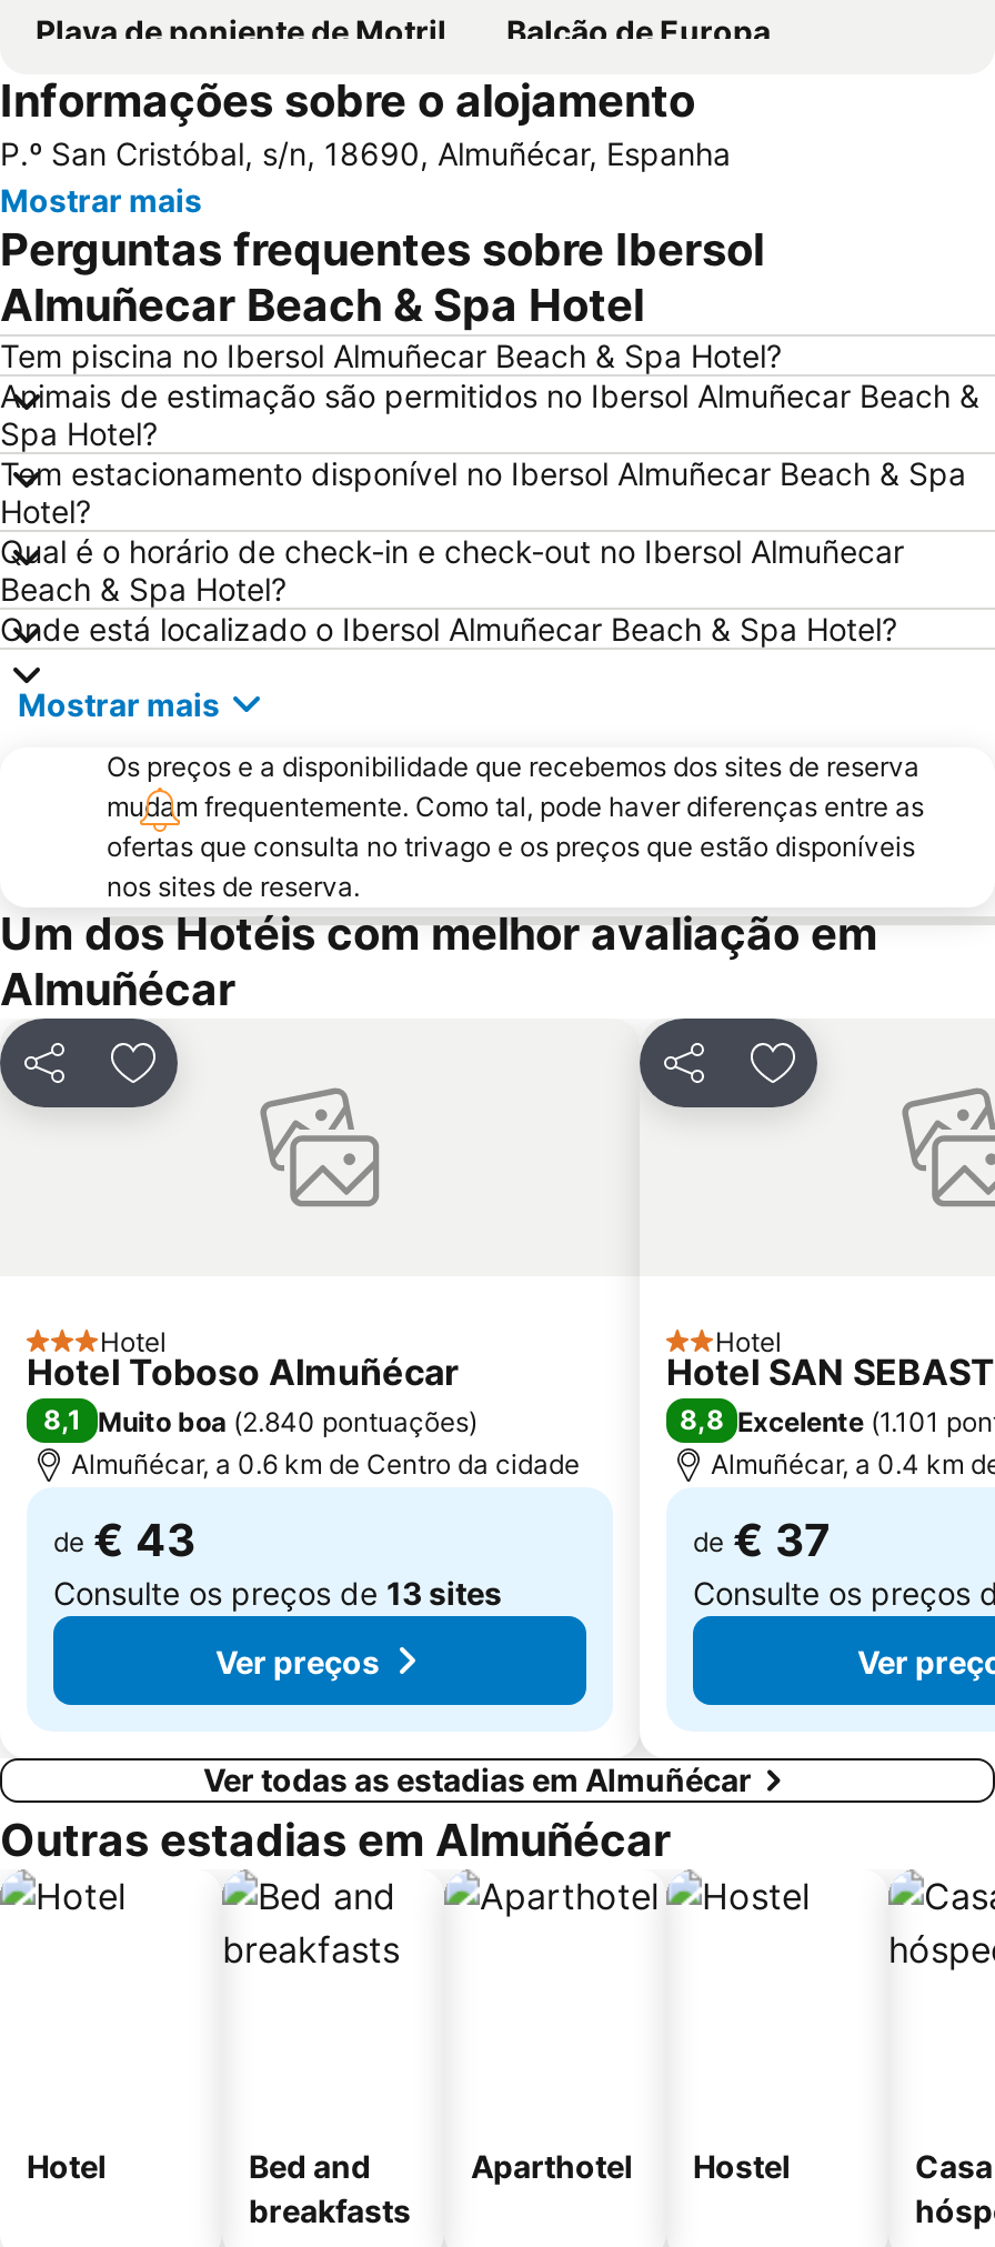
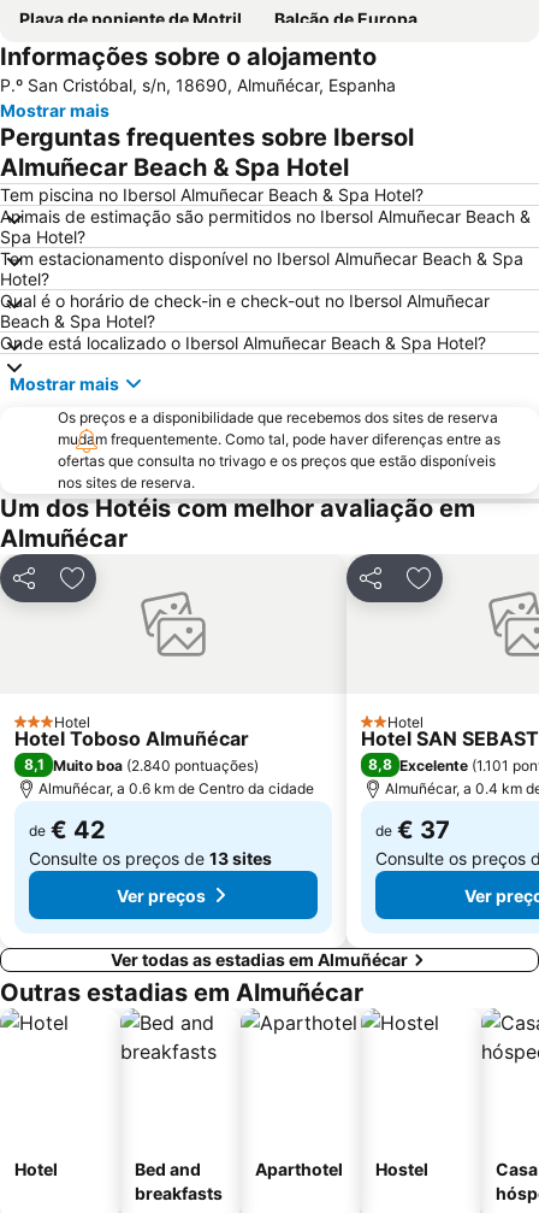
[53,1514,195,1567] de € 43 -> [29,815,106,844] de € 42

